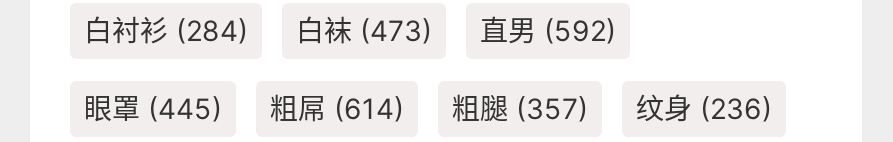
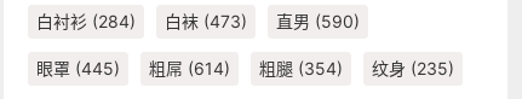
[84,13,616,47] 白衬衫(284) 白袜(473) 直男(592) -> [36,11,360,31] 白衬衫(284) 白袜(473) 直男(590)
[452,91,588,125] 粗腿(357) -> [259,58,343,78] 粗腿(354)
[636,91,772,125] 纹身(236) -> [372,58,454,78] 纹身(235)

